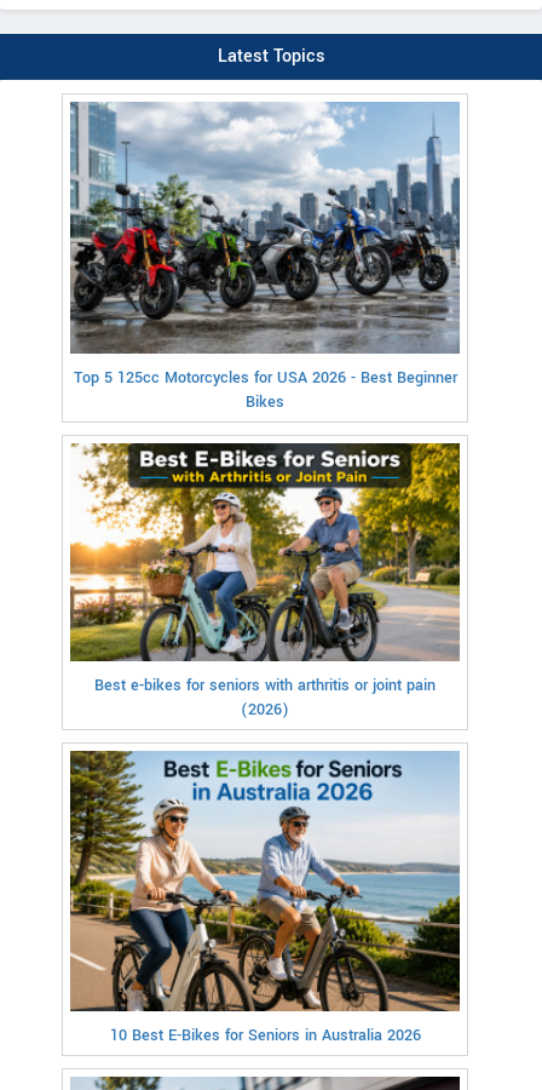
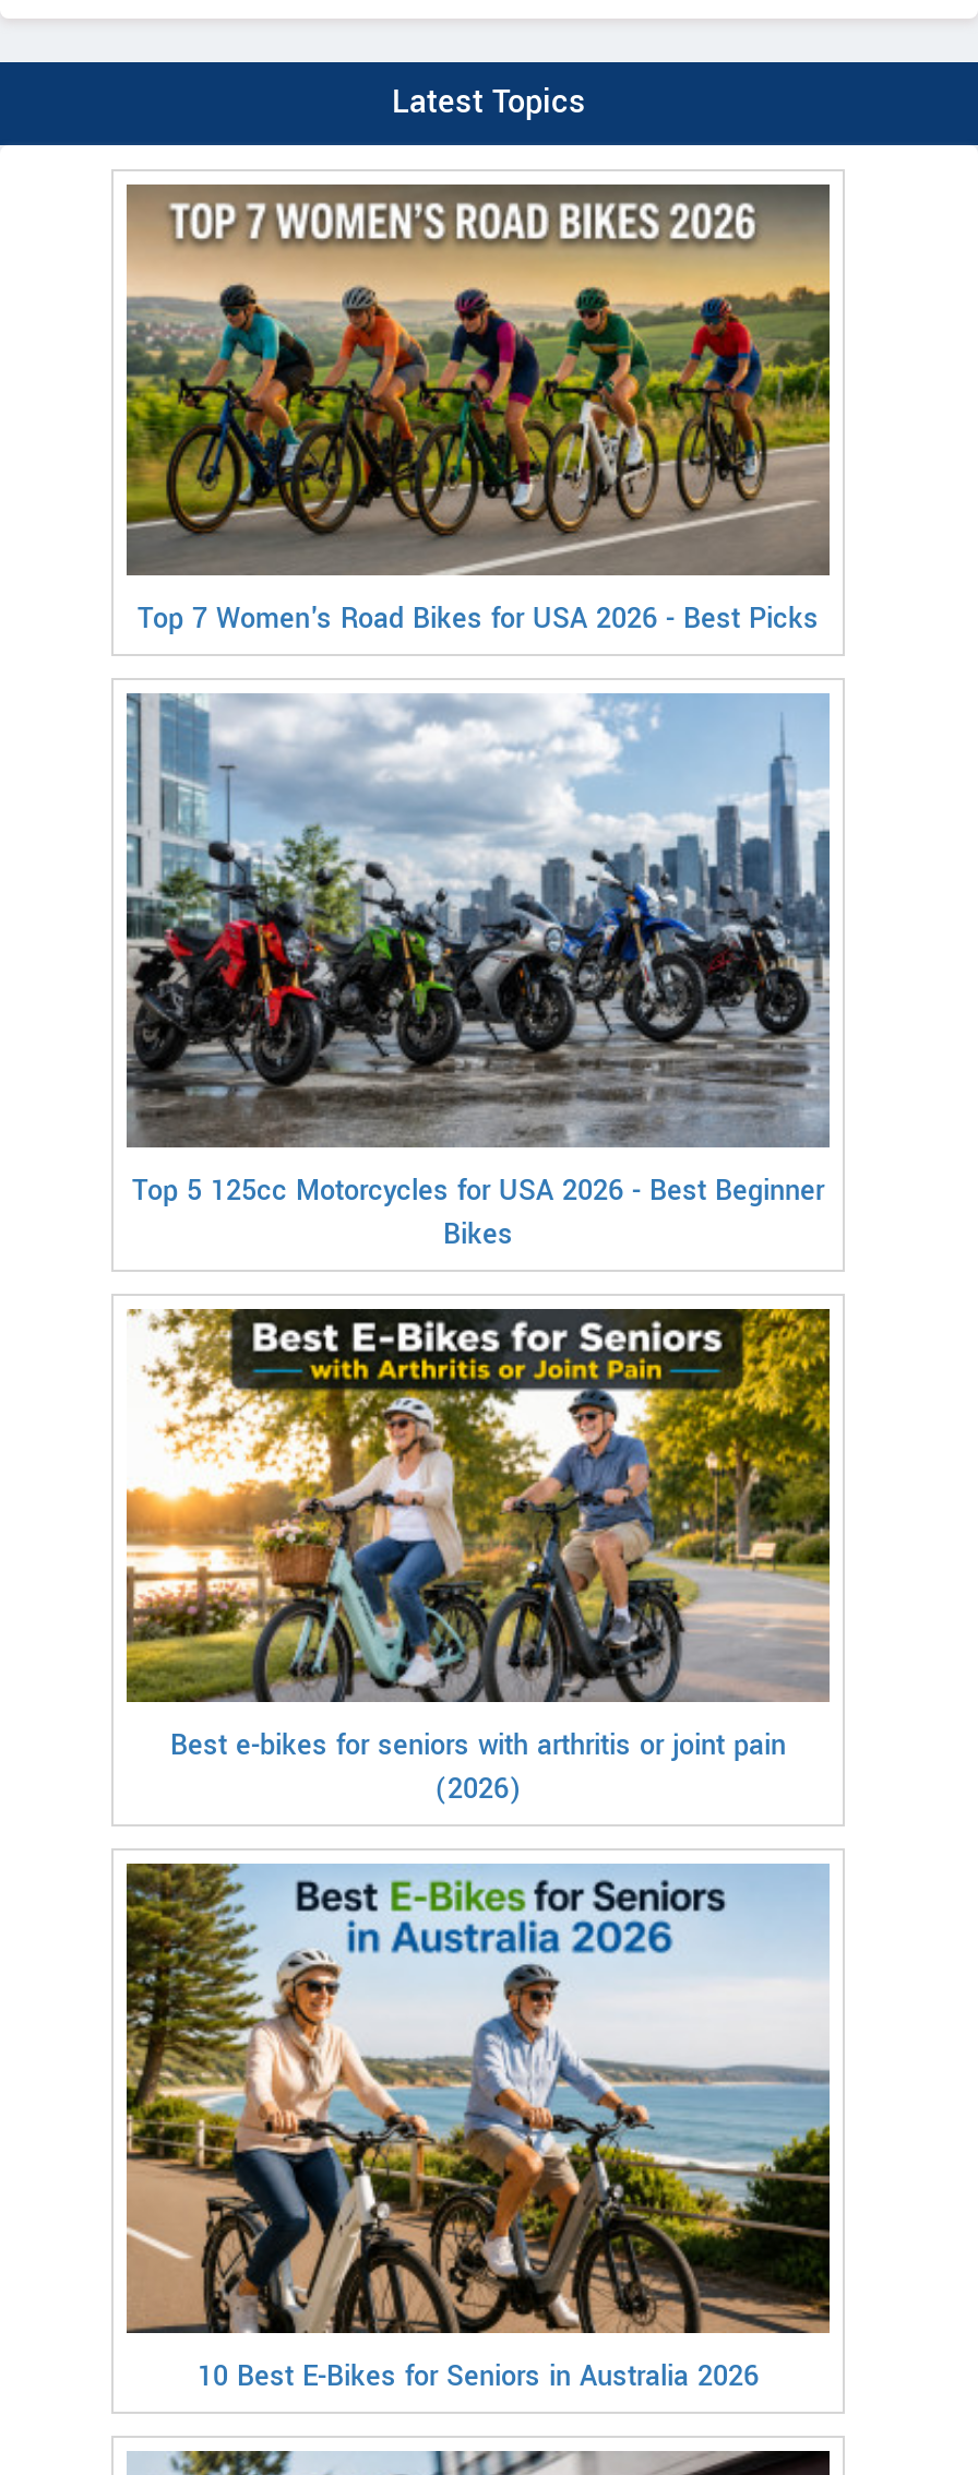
none -> [124,182,832,639] [image] | Top 7 Women's Road Bikes for USA 2026 - Best Picks

